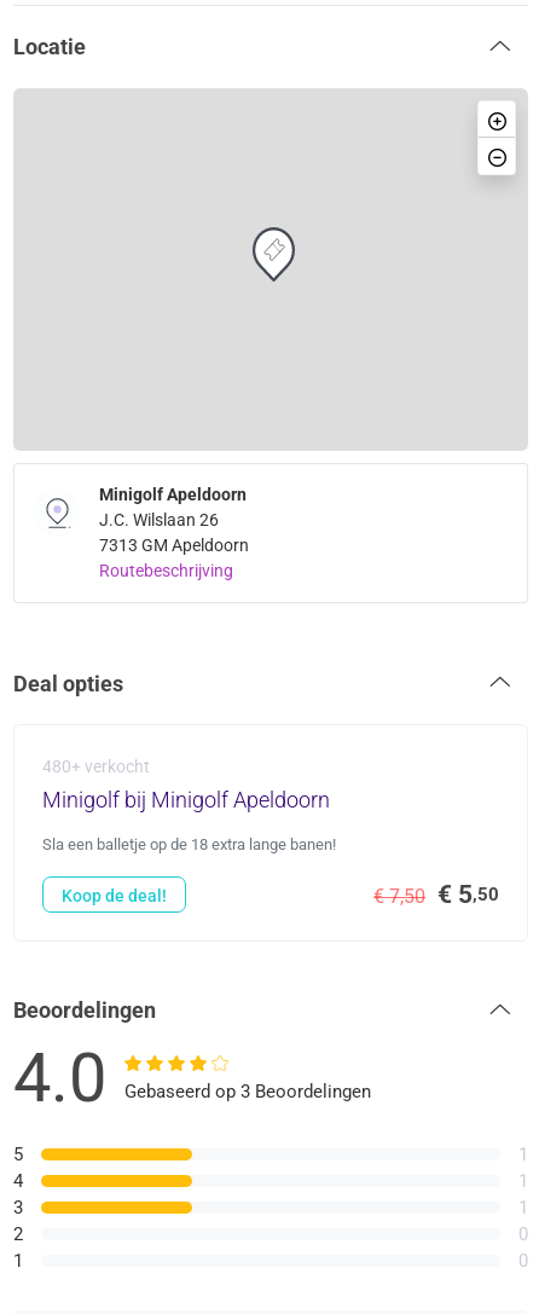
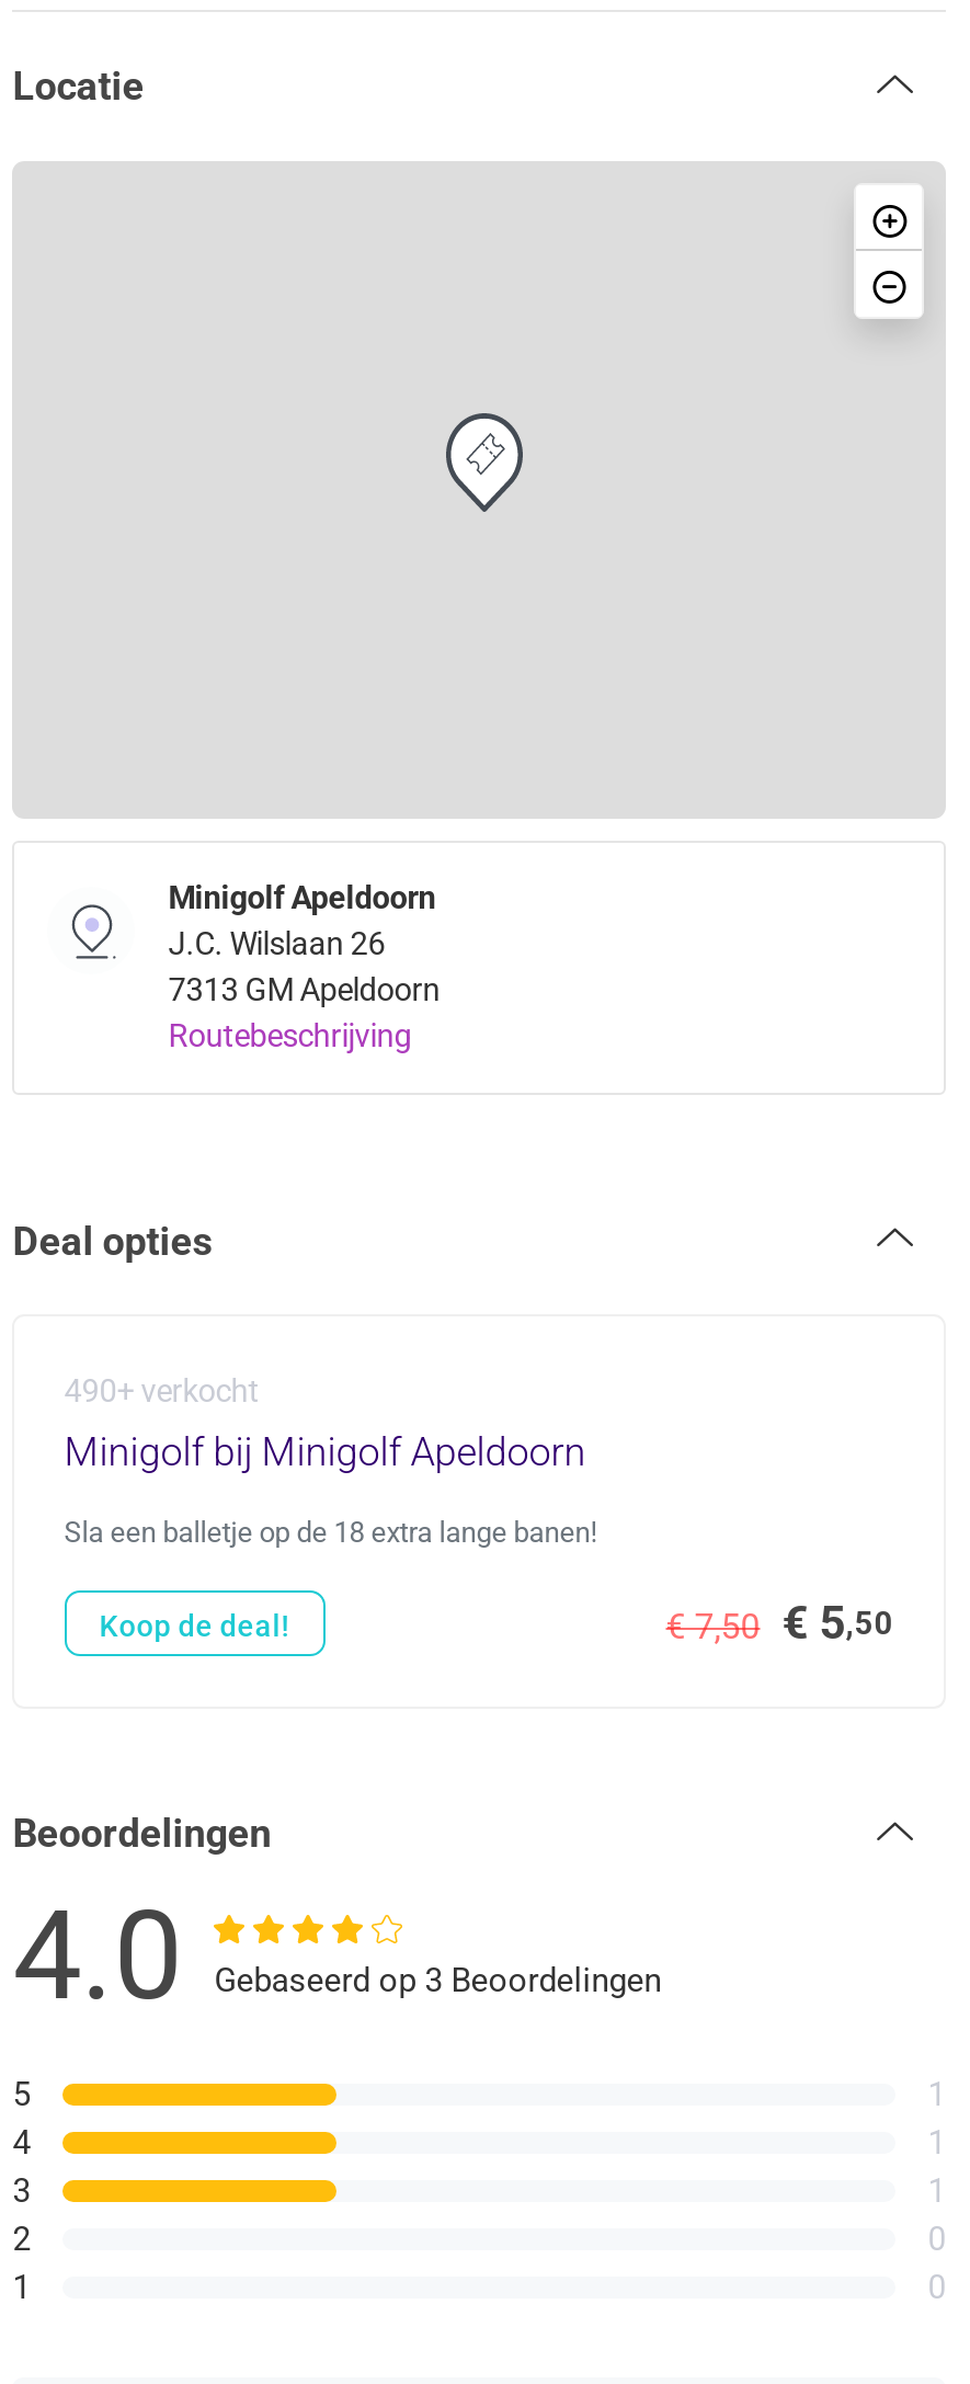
[42,756,150,776] 480+ verkocht -> [64,1373,259,1408] 490+ verkocht

